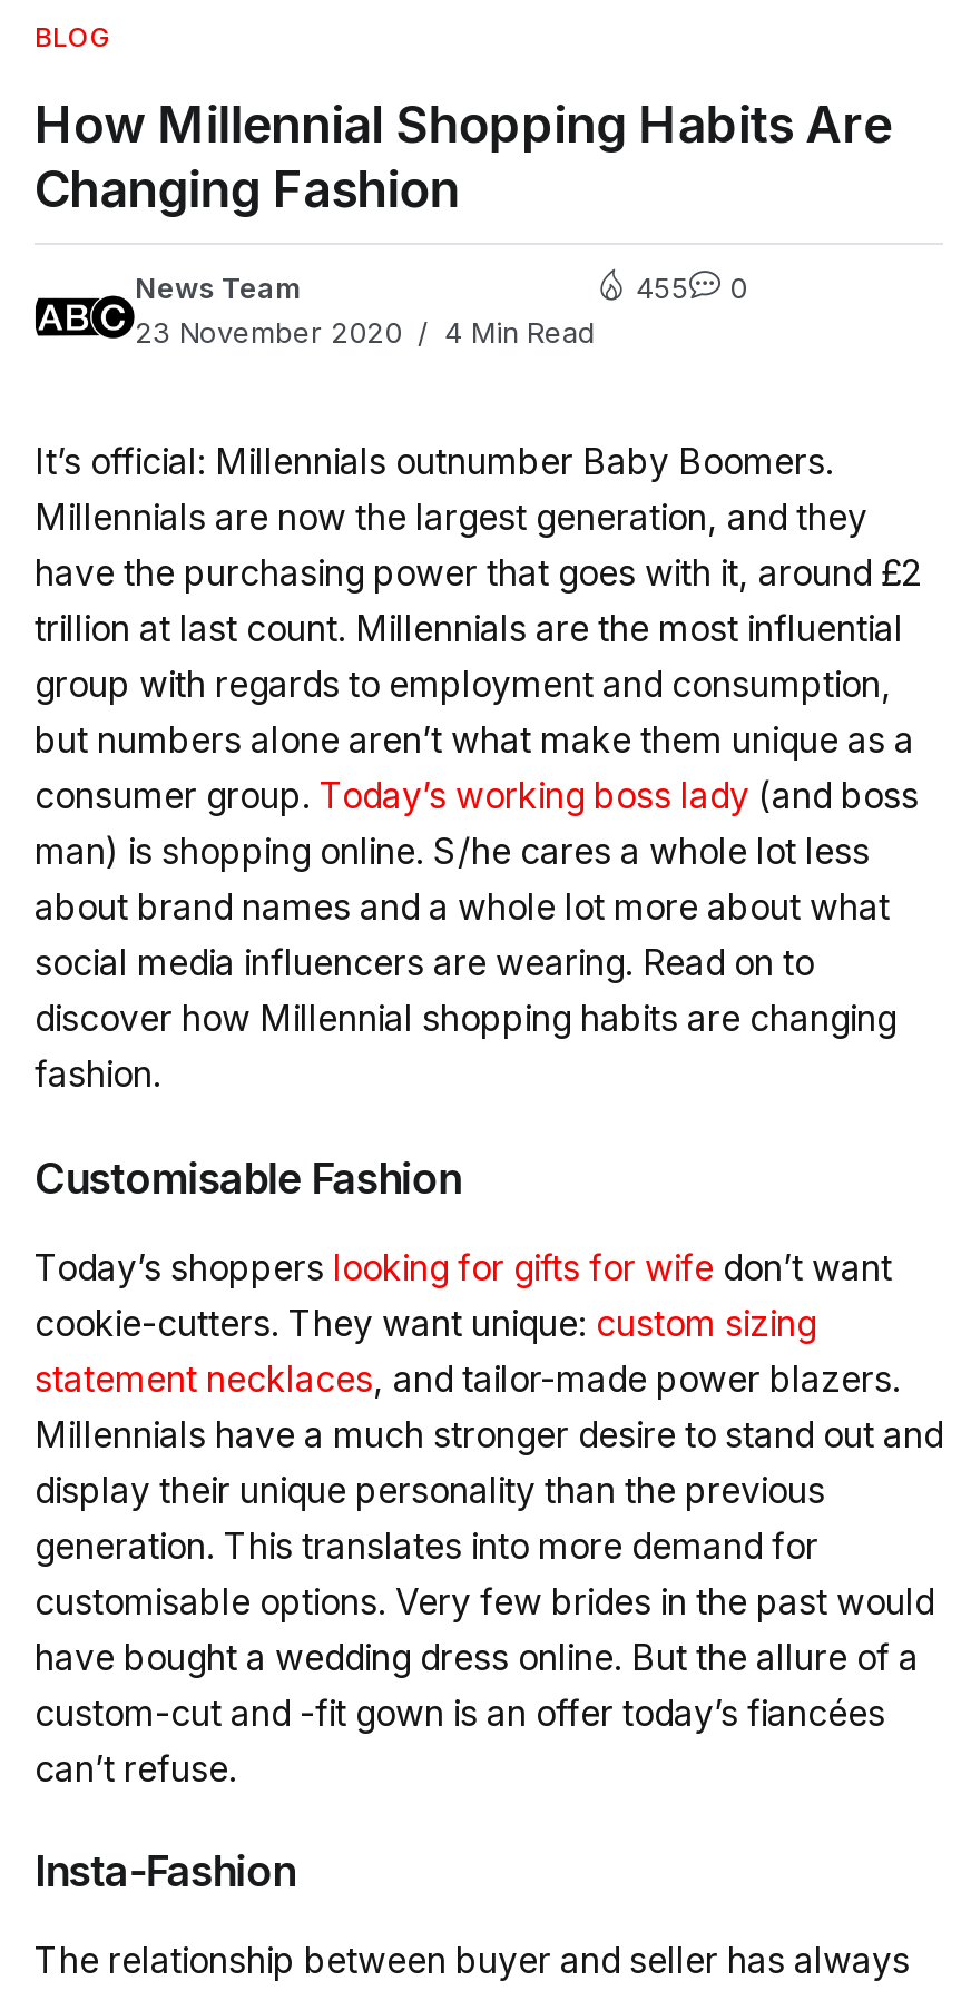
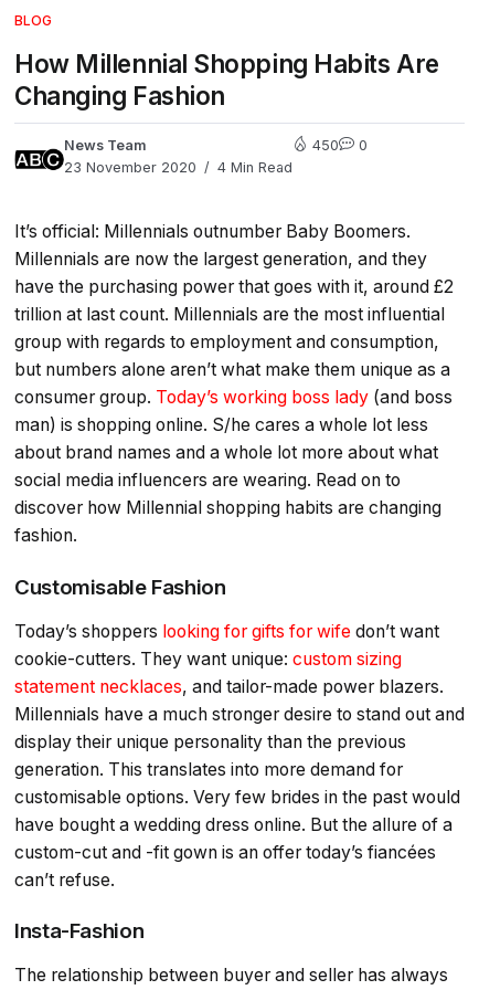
[636,273,747,306] 455 0 -> [312,137,368,154] 450 0

